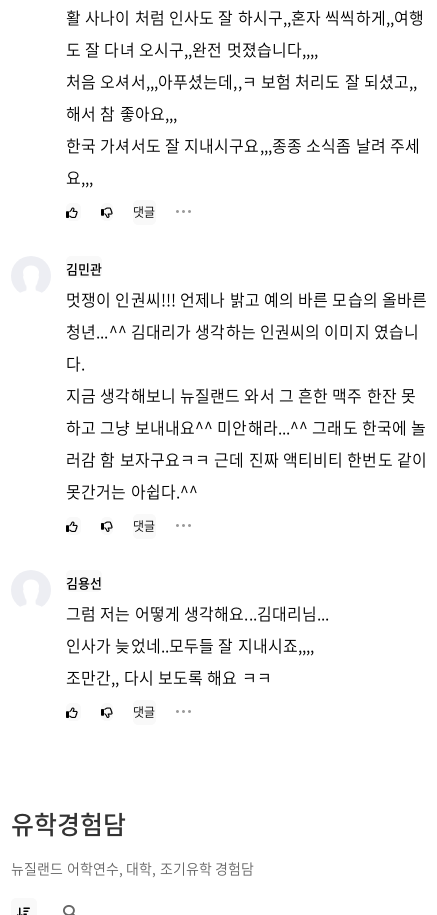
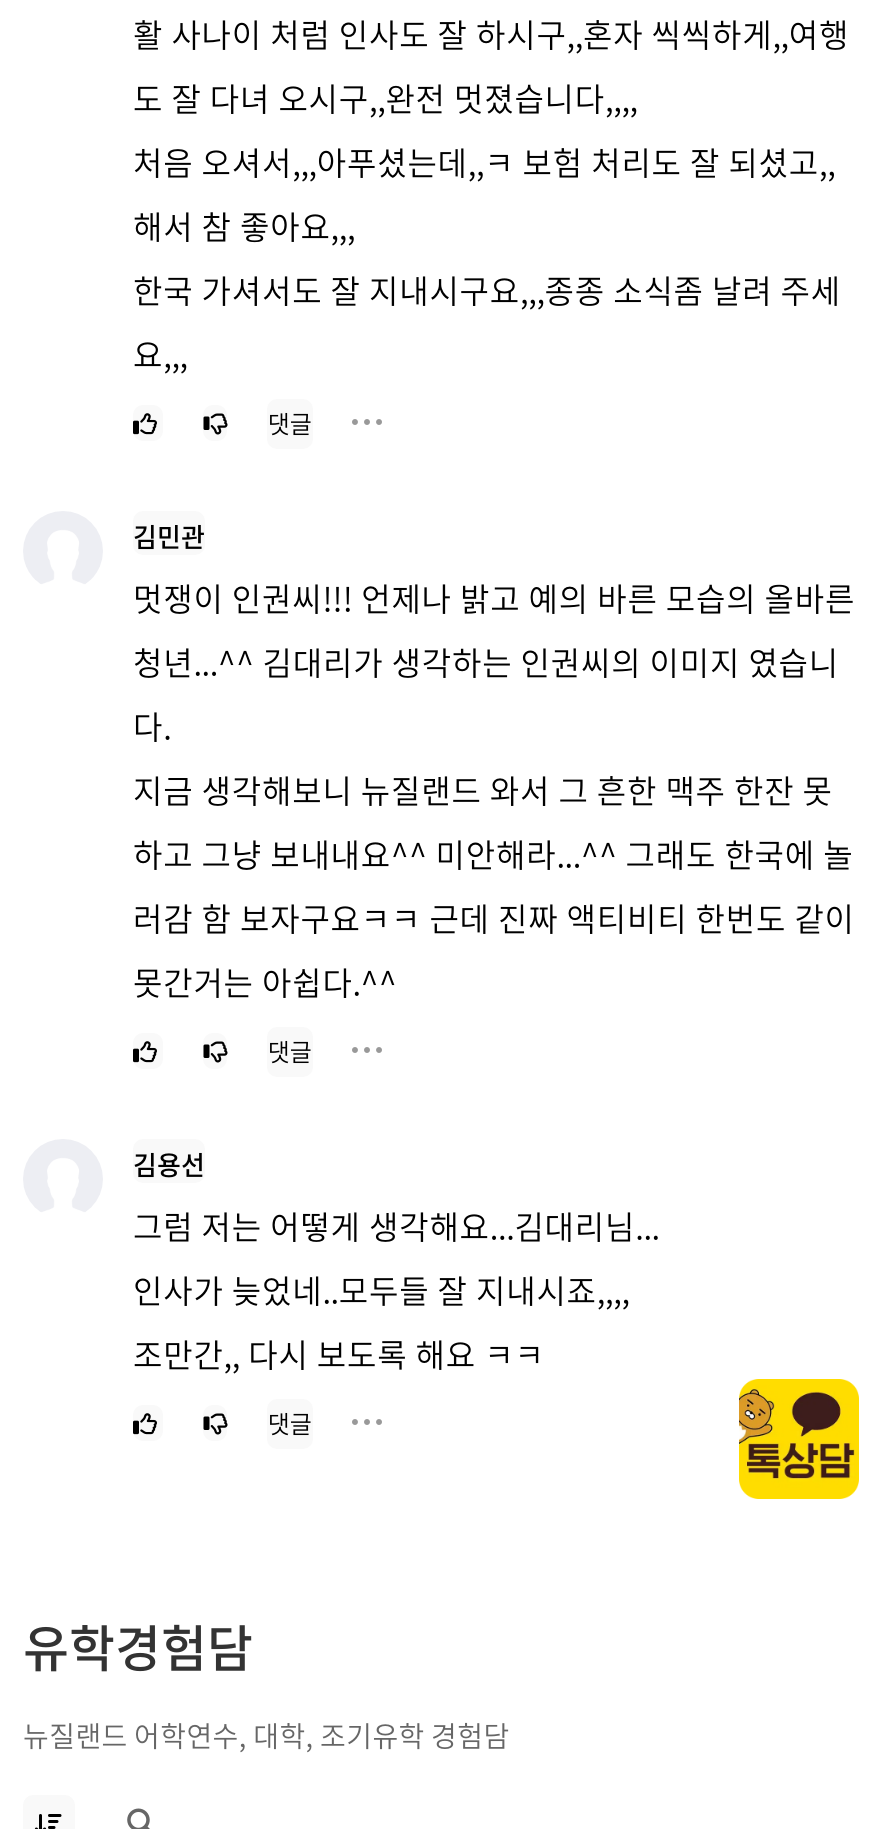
none -> [737,1377,861,1501] [image]

